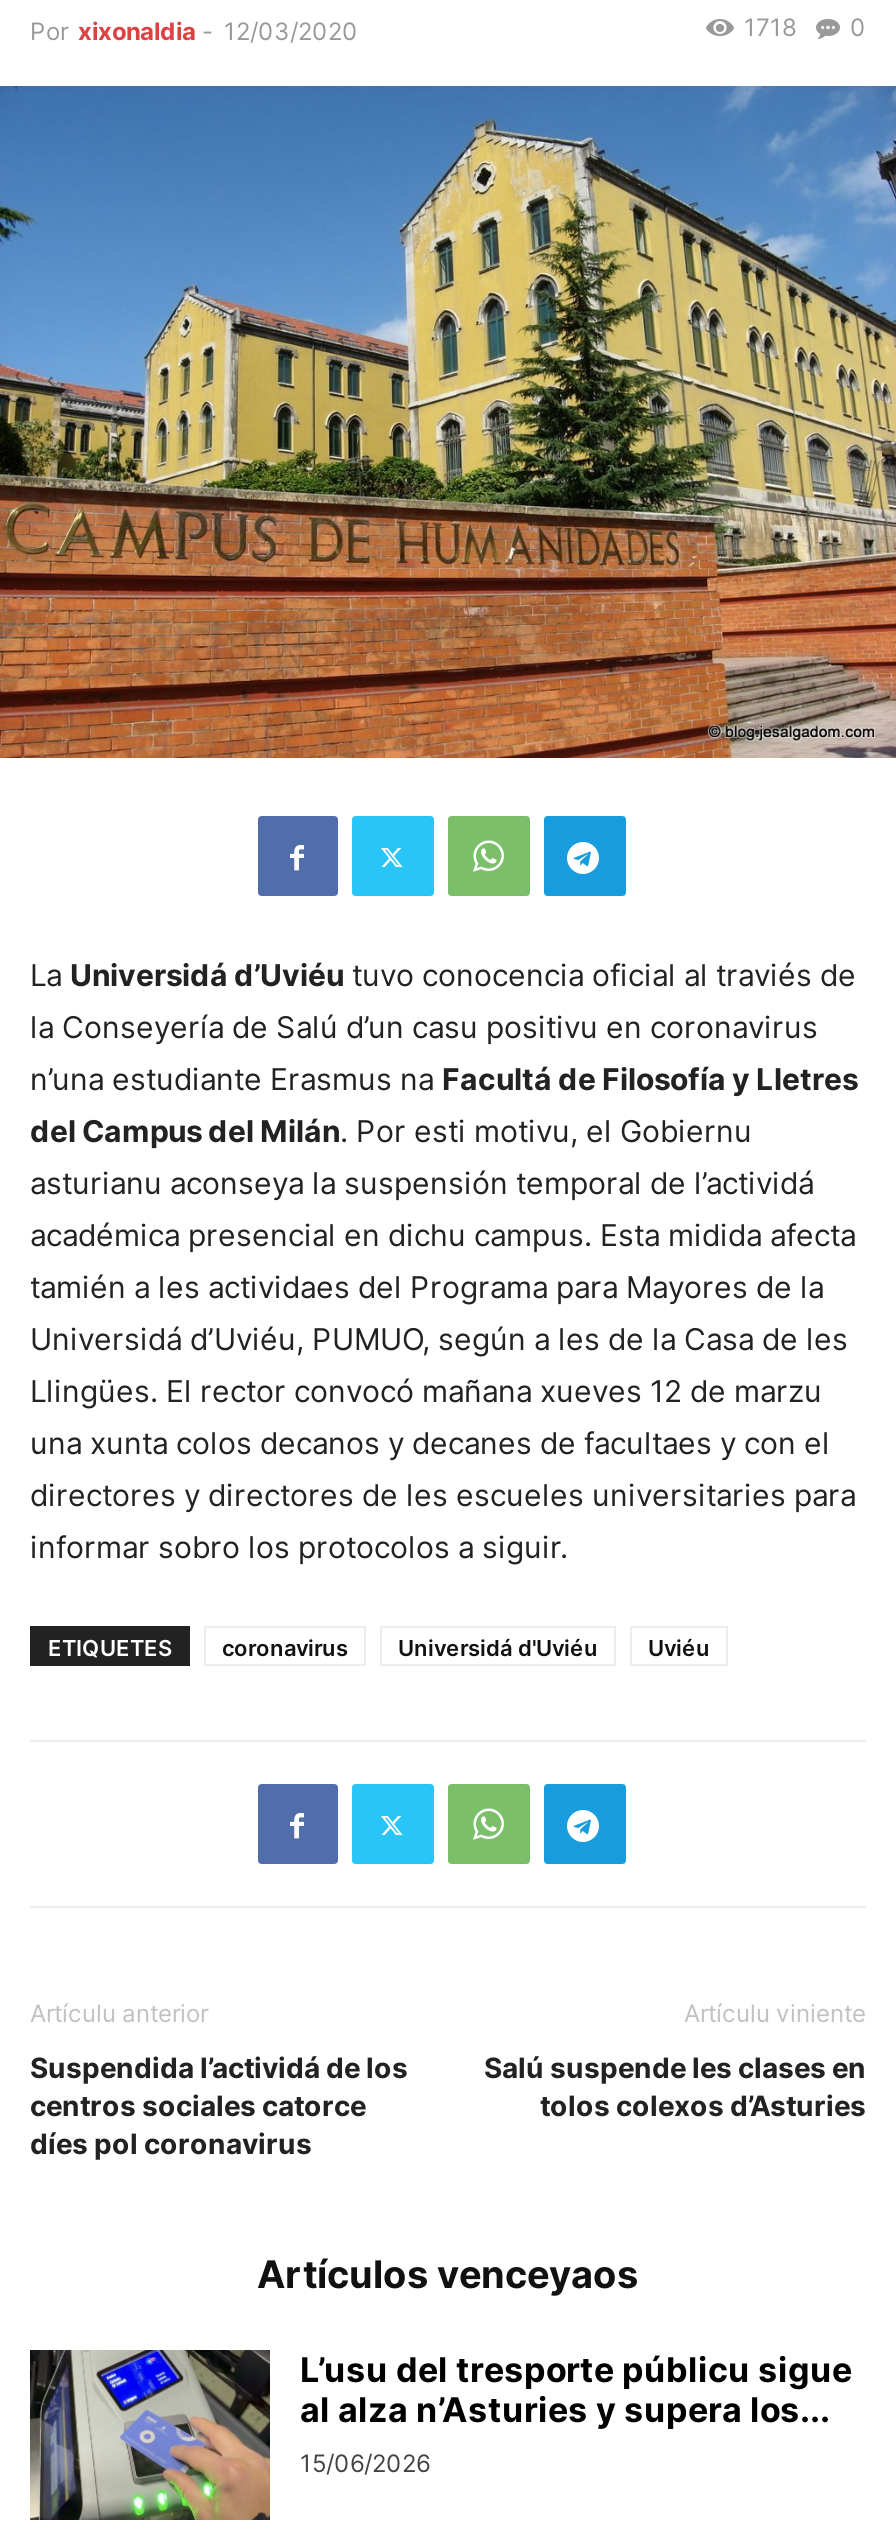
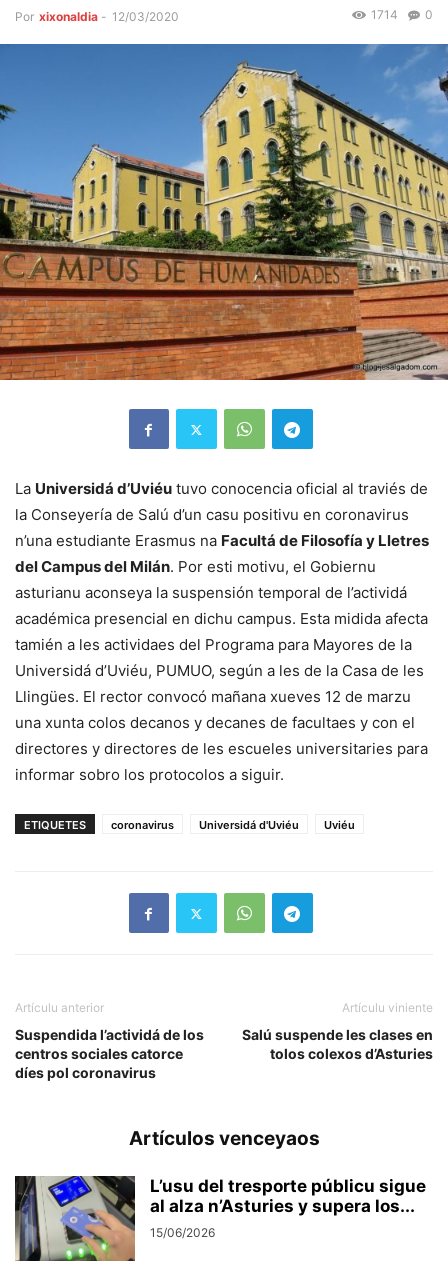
[744,12,866,42] 1718 0 -> [371,7,433,22] 1714 0

